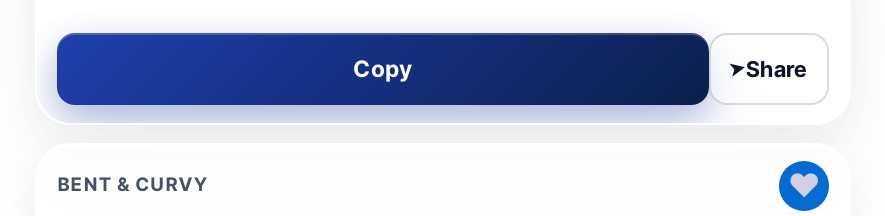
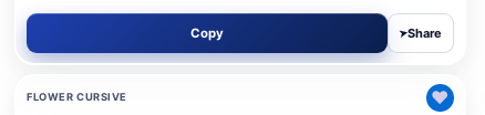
[57,174,209,196] BENT & CURVY -> [27,91,127,103] FLOWER CURSIVE

